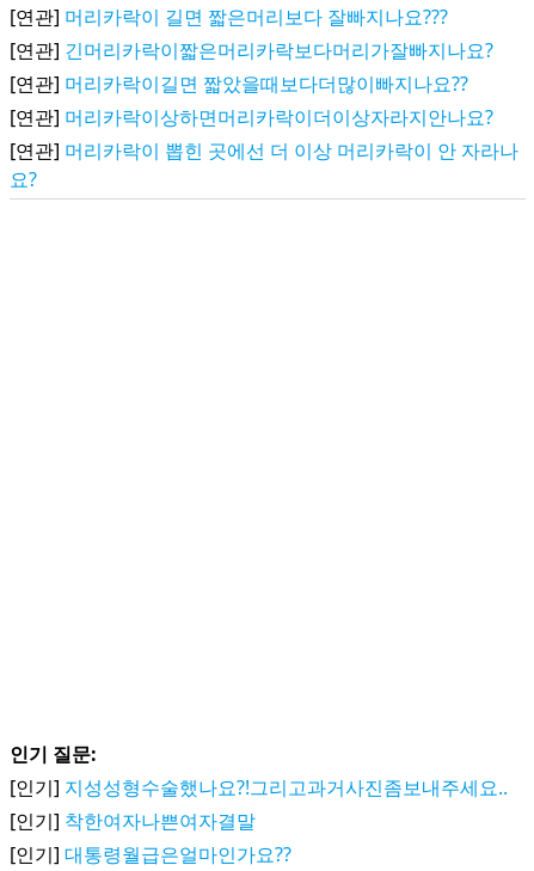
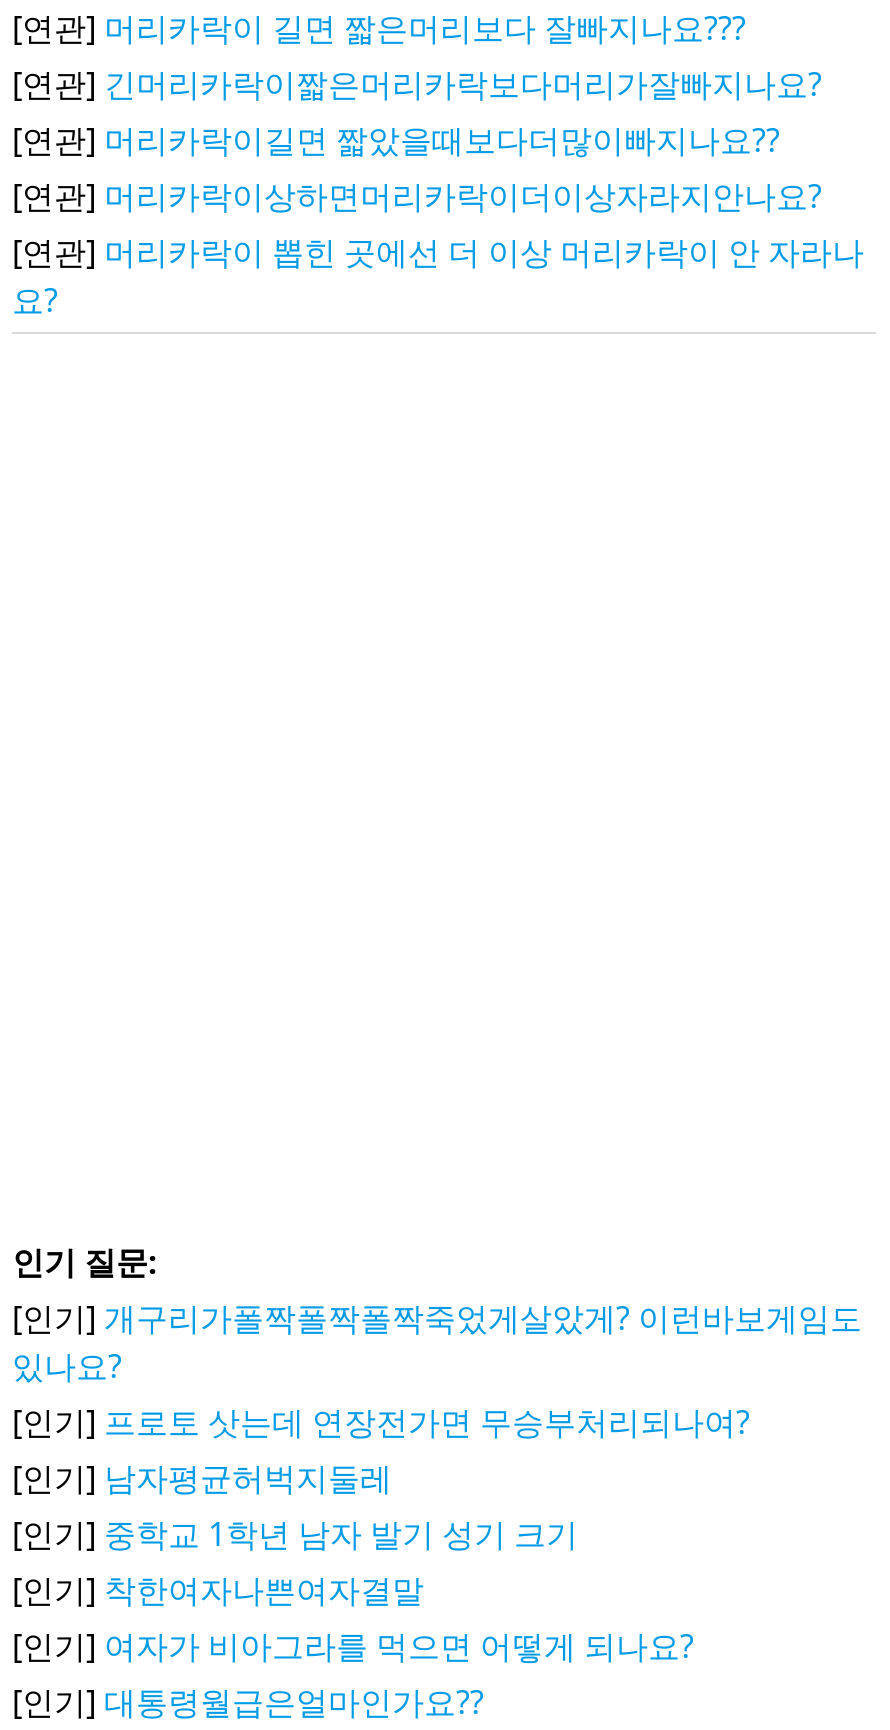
[10,774,508,801] [인기] 지성성형수술했나요?!그리고과거사진좀보내주세요.. -> [12,1296,862,1556] [인기] 개구리가폴짝폴짝폴짝죽었게살았게? 이런바보게임도 | 있나요? | [인기] 프로토 삿는데 연장전가면 무승부처리되나여? | [인기] 남자평균허벅지둘레 | [인기] 중학교 1학년 남자 발기 성기 크기
none -> [12,1624,694,1668] [인기] 여자가 비아그라를 먹으면 어떻게 되나요?

